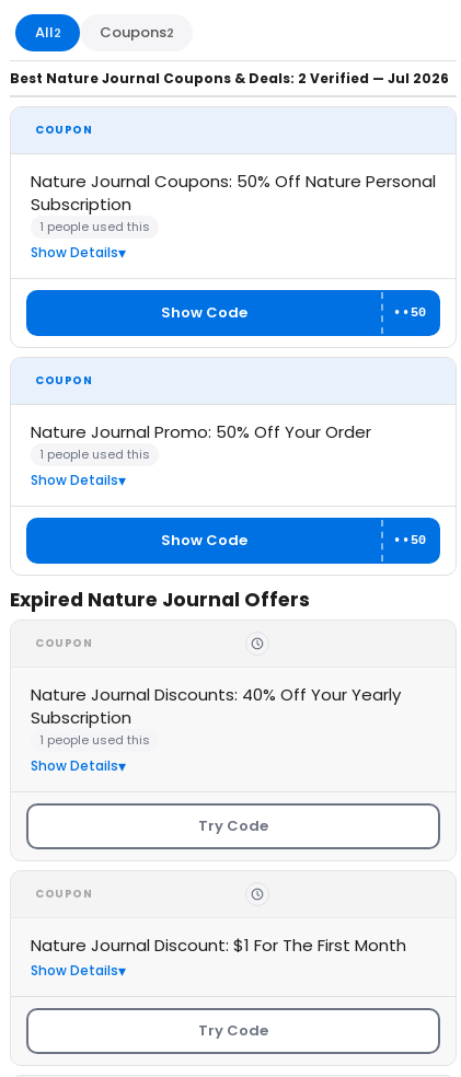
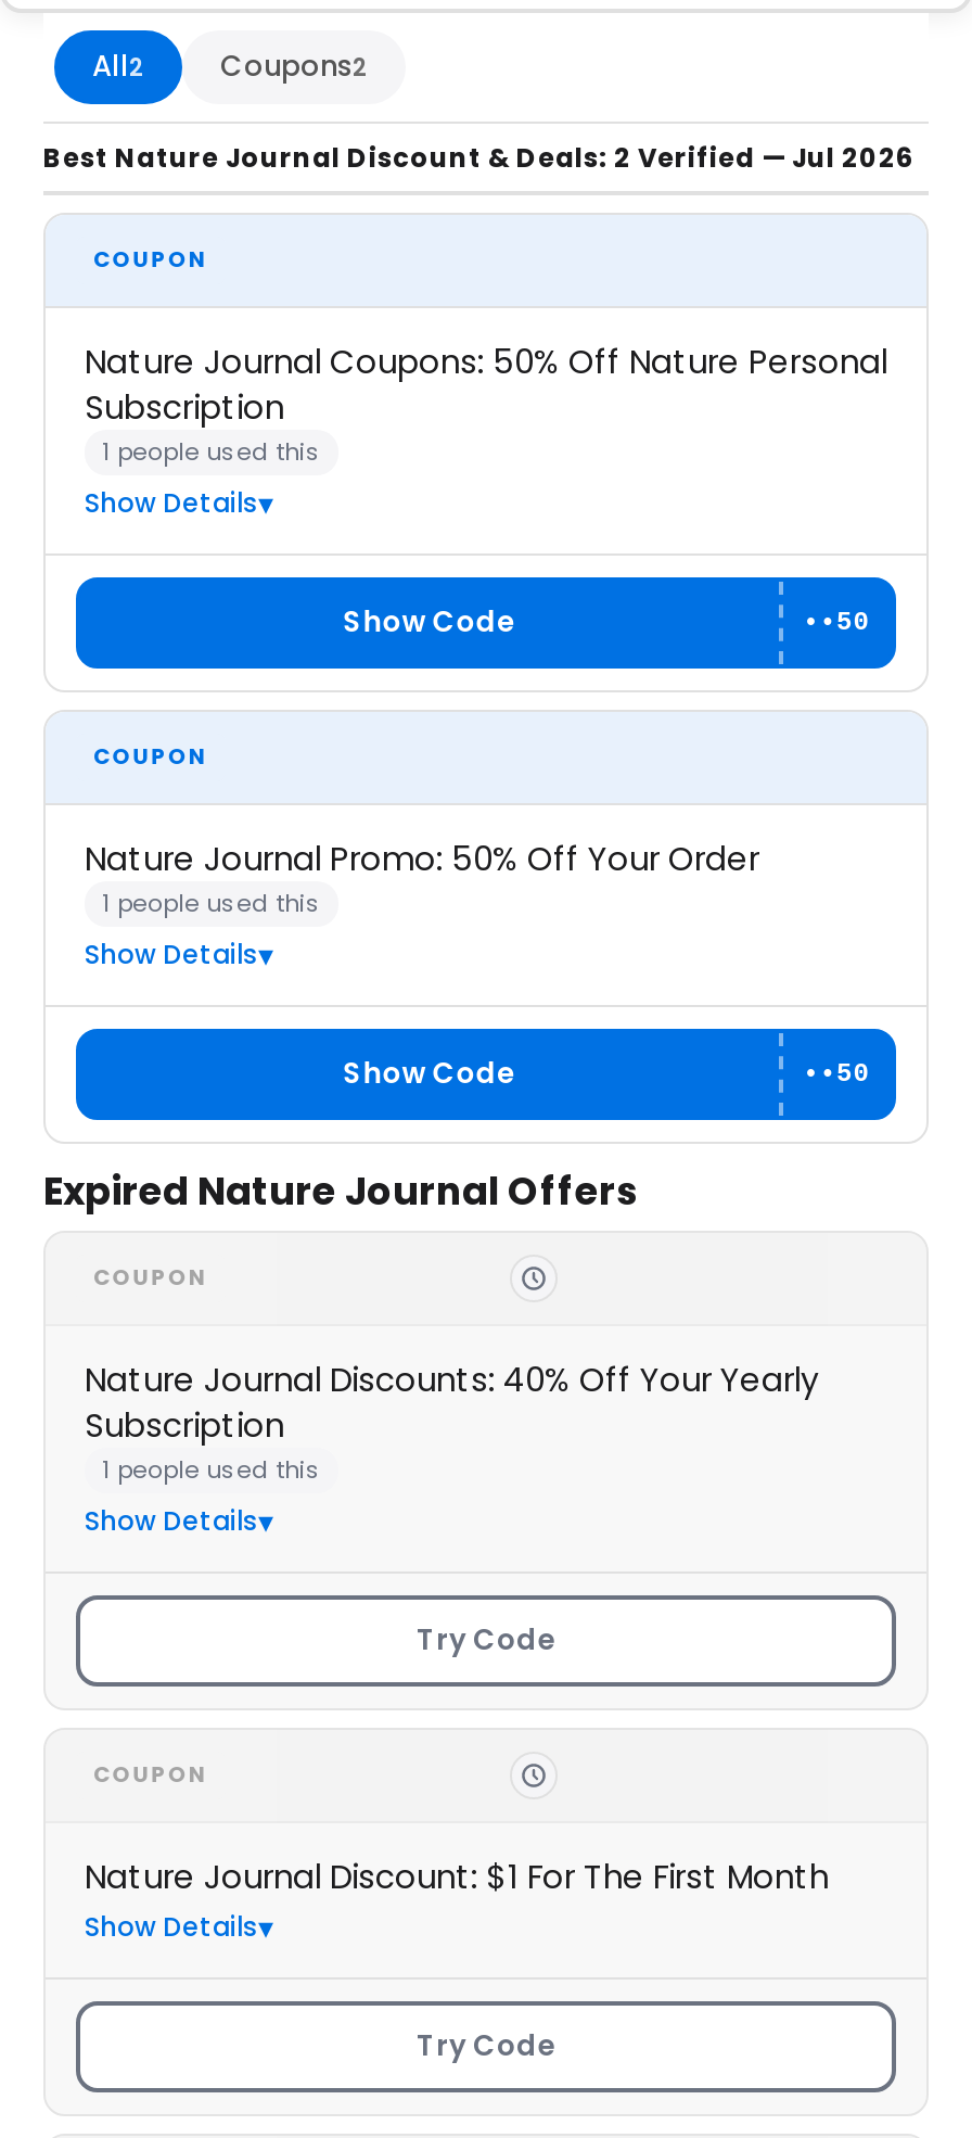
[10,69,449,88] Best Nature Journal Coupons & Deals: 2 Verified — Jul 2026 -> [43,139,913,176] Best Nature Journal Discount & Deals: 2 Verified — Jul 2026

